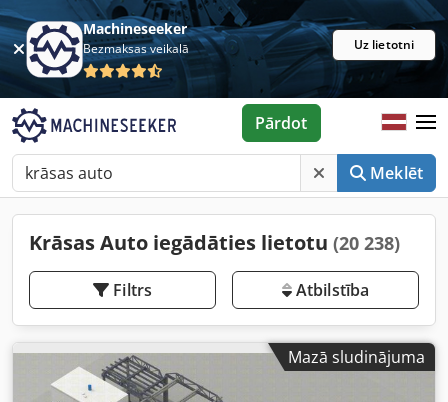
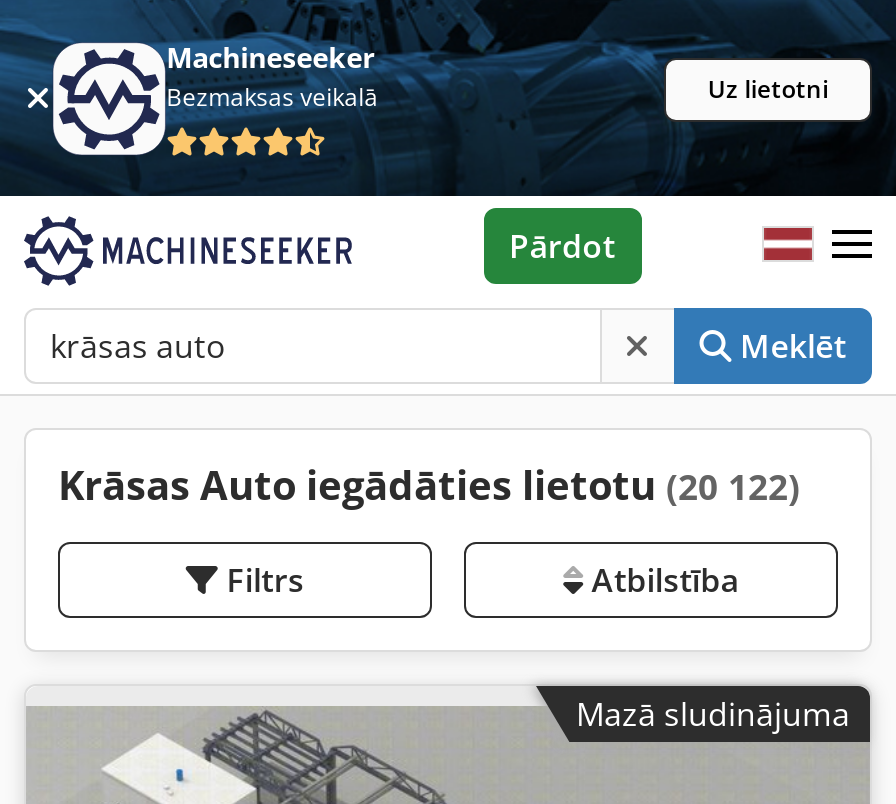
[29,229,400,256] Krāsas Auto iegādāties lietotu (20 238) -> [58,458,800,512] Krāsas Auto iegādāties lietotu (20 122)

